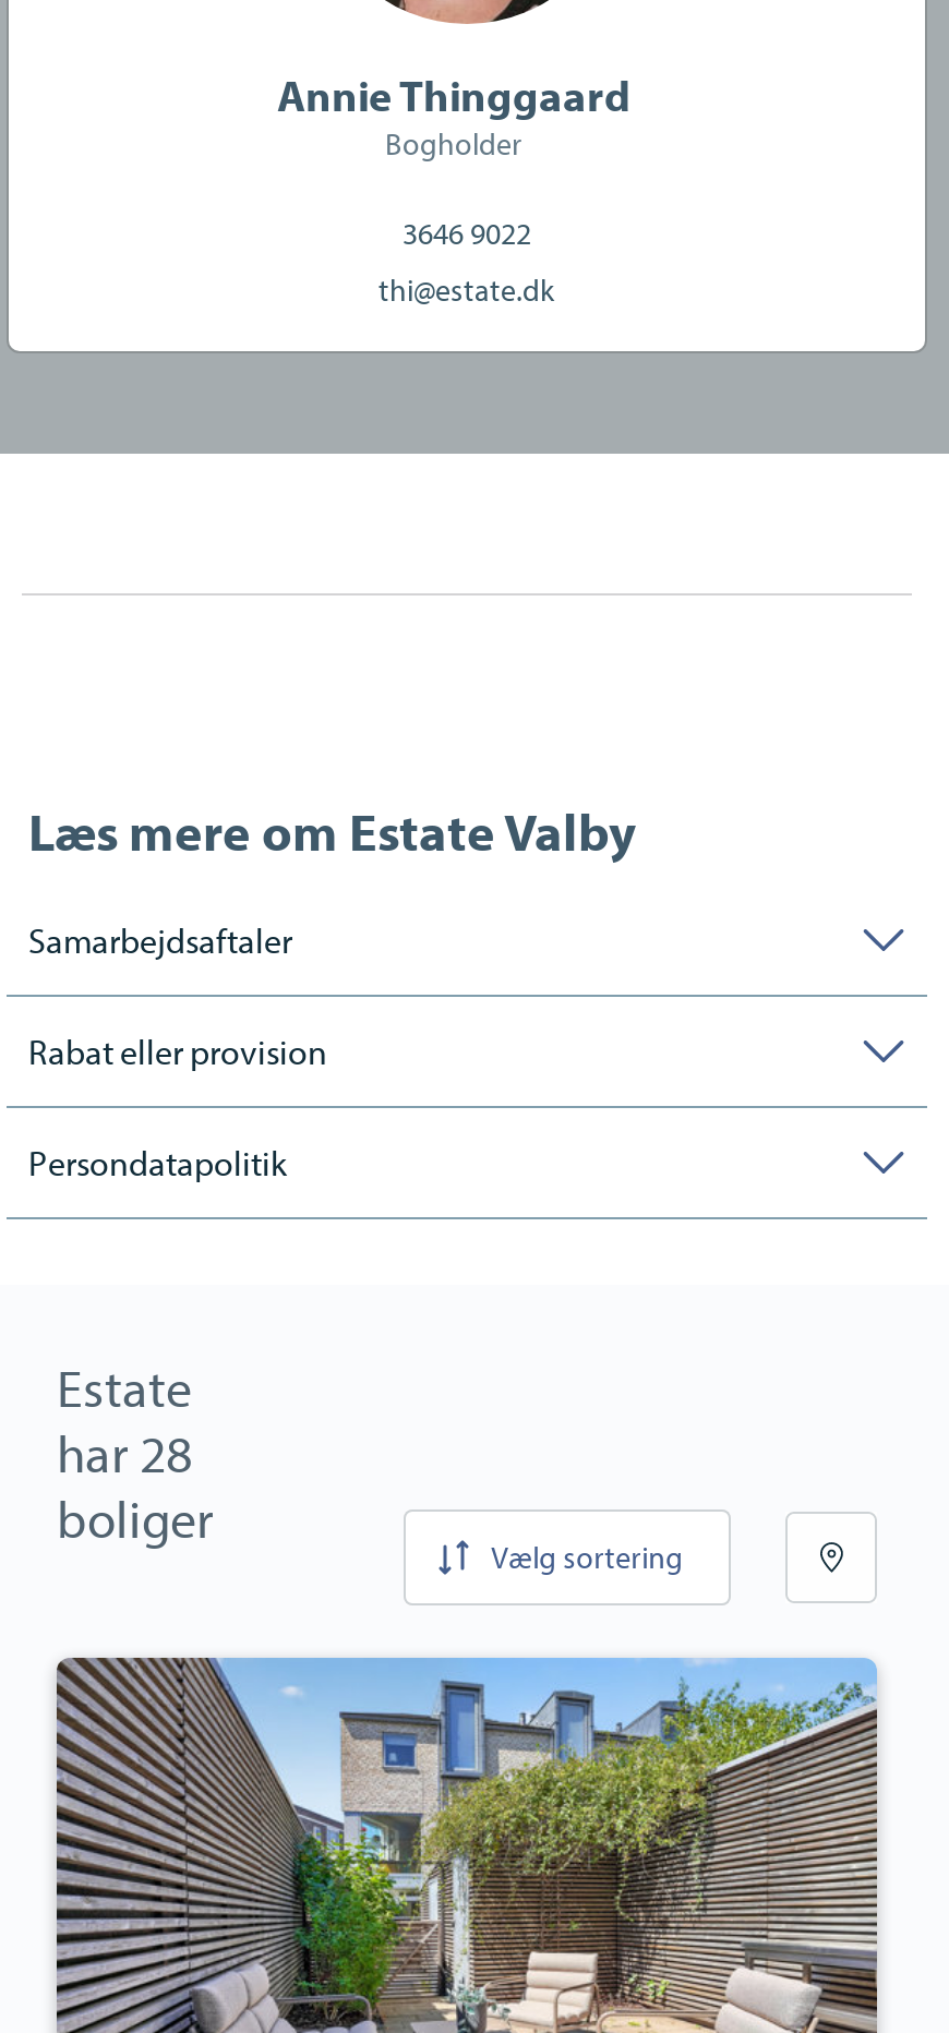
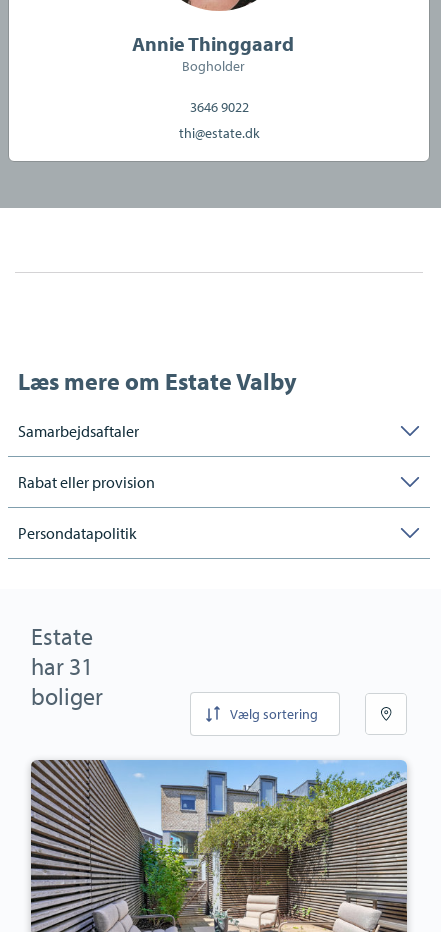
[57,1420,192,1485] har 28 -> [31,651,93,681] har 31

